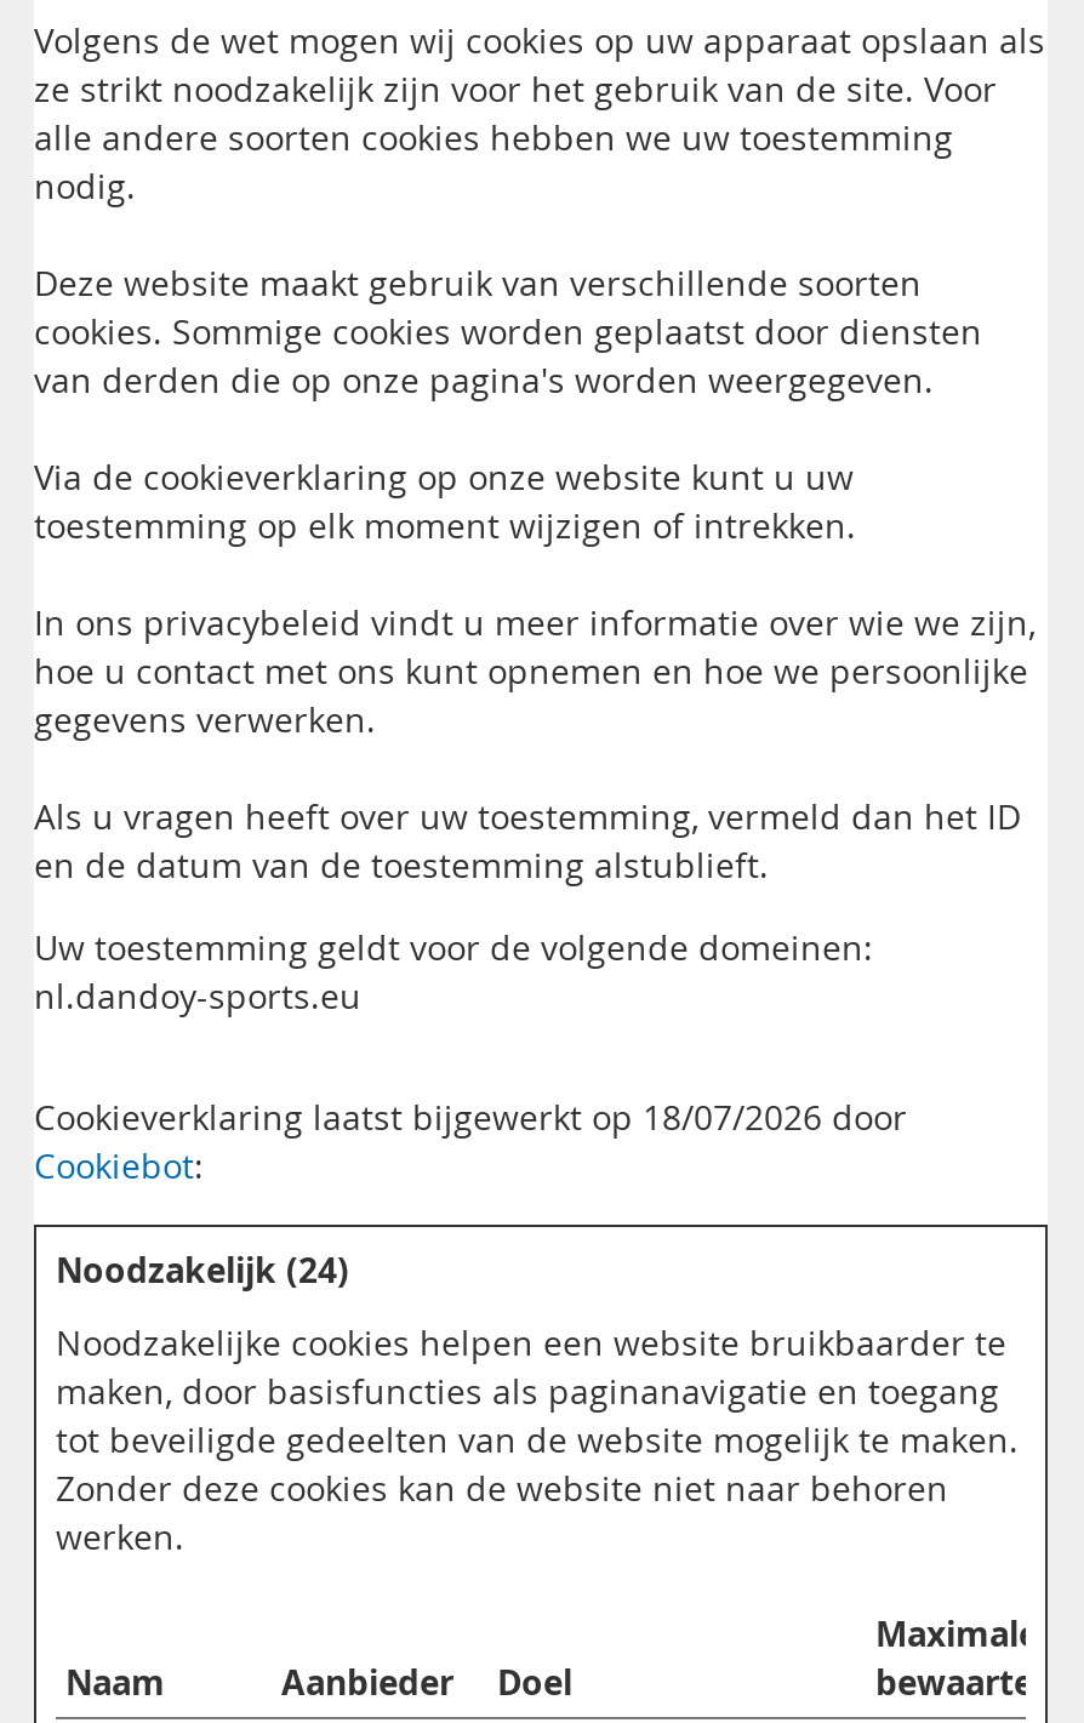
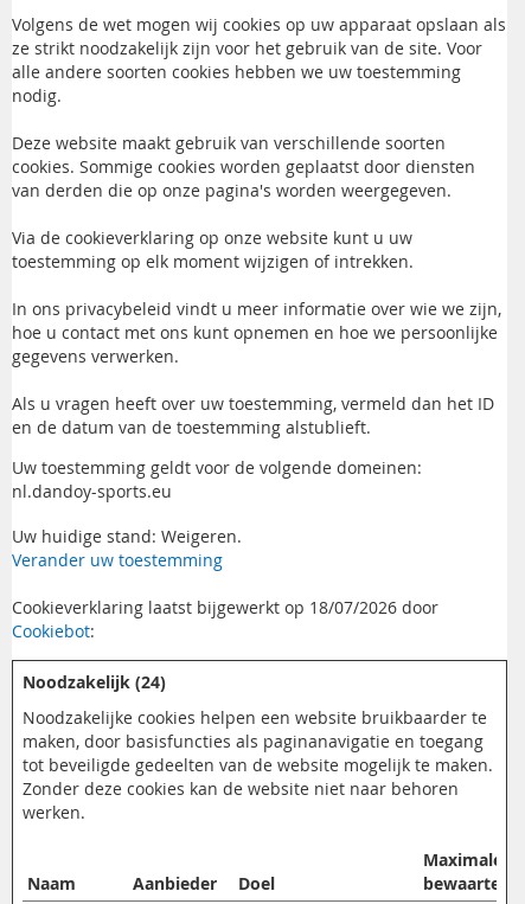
none -> [12,525,247,571] Uw huidige stand: Weigeren. | Verander uw toestemming

